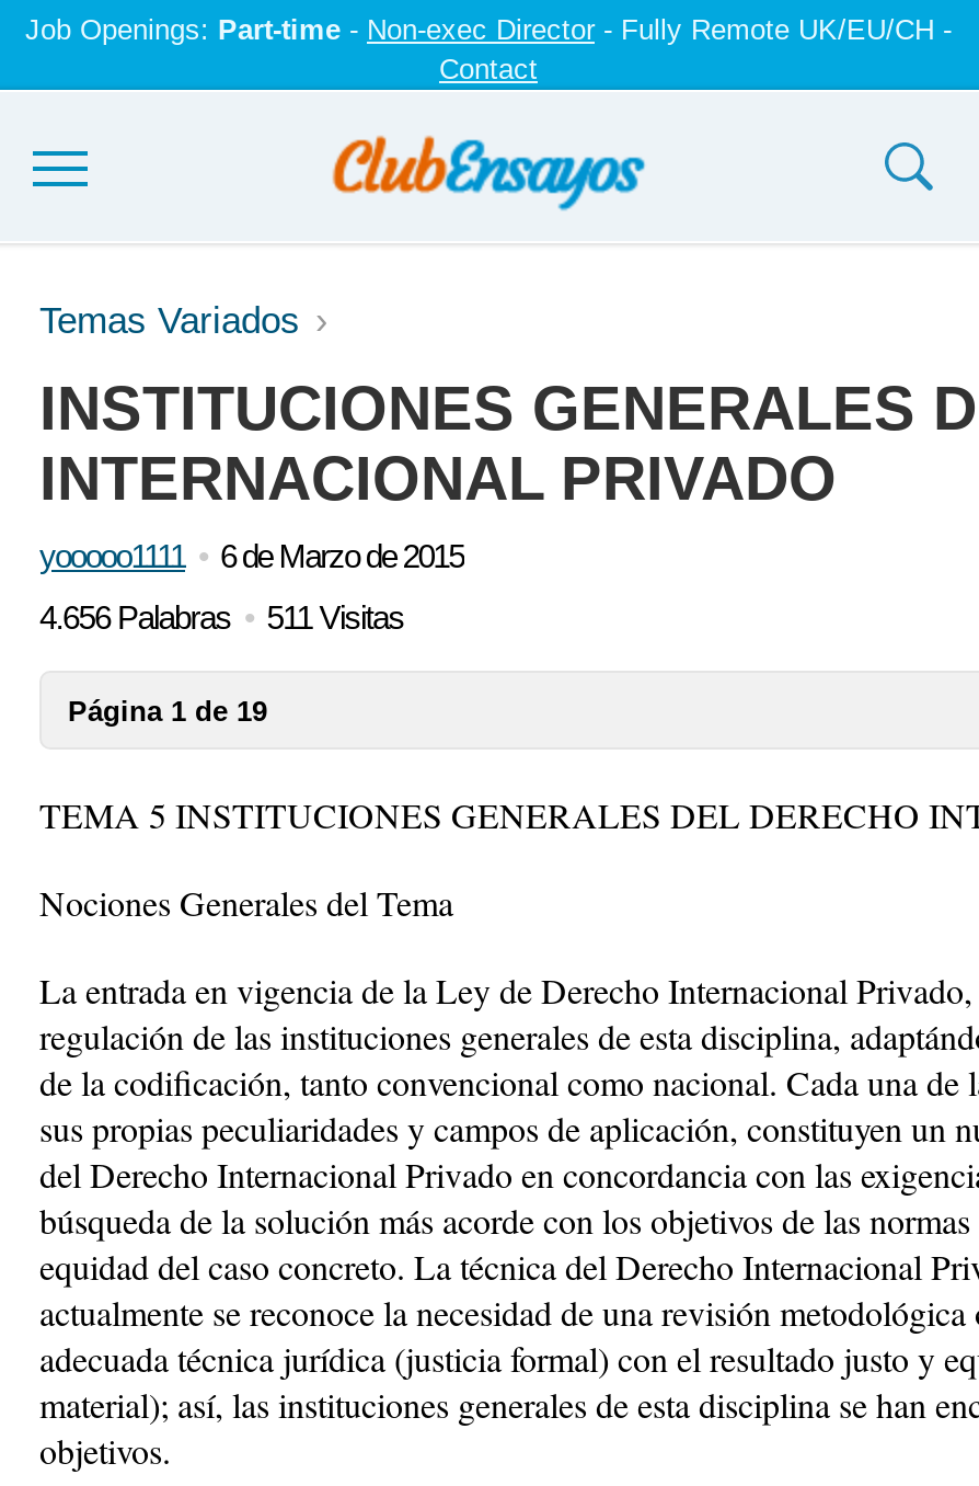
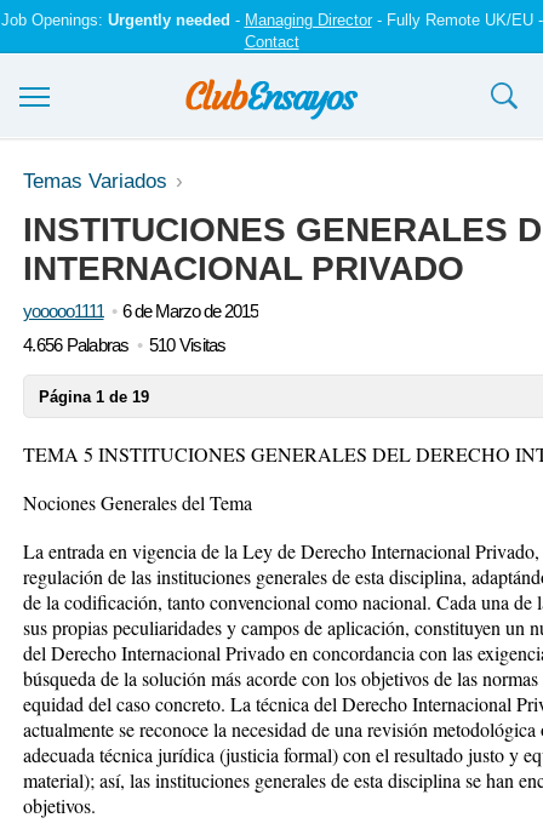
[25,13,952,46] Job Openings: Part-time - Non-exec Director - Fully Remote UK/EU/CH - -> [1,11,542,29] Job Openings: Urgently needed - Managing Director - Fully Remote UK/EU -
[39,598,404,636] 4.656 Palabras 511 Visitas -> [23,335,226,355] 4.656 Palabras 510 Visitas

